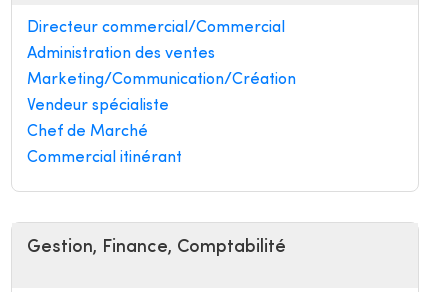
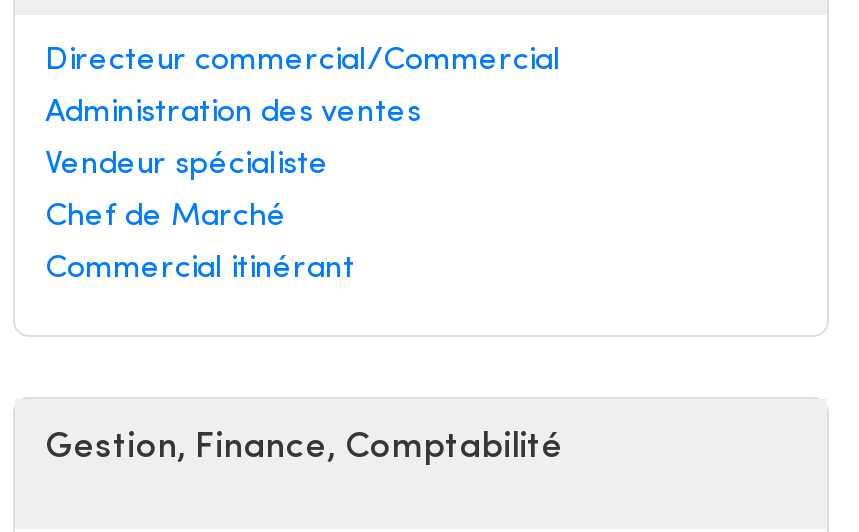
[27,72,296,88] Marketing/Communication/Création -> none

